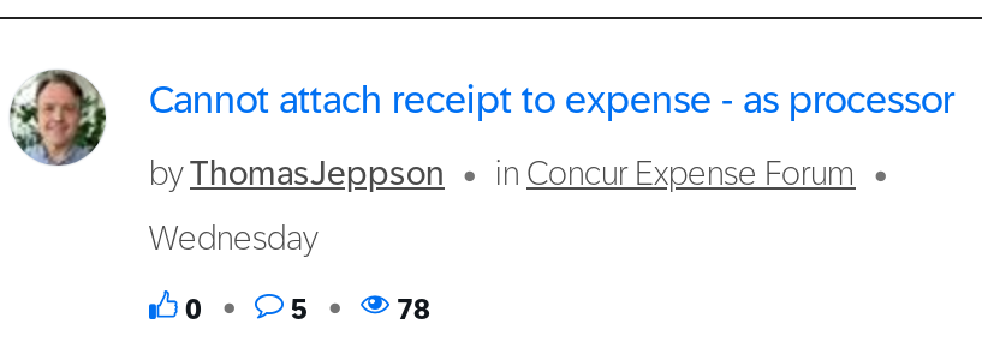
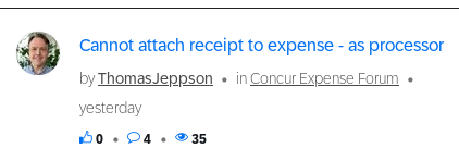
[149,218,317,257] Wednesday -> [79,98,141,116] yesterday
[291,292,430,325] 5 | 78 -> [144,132,207,147] 4 | 35

